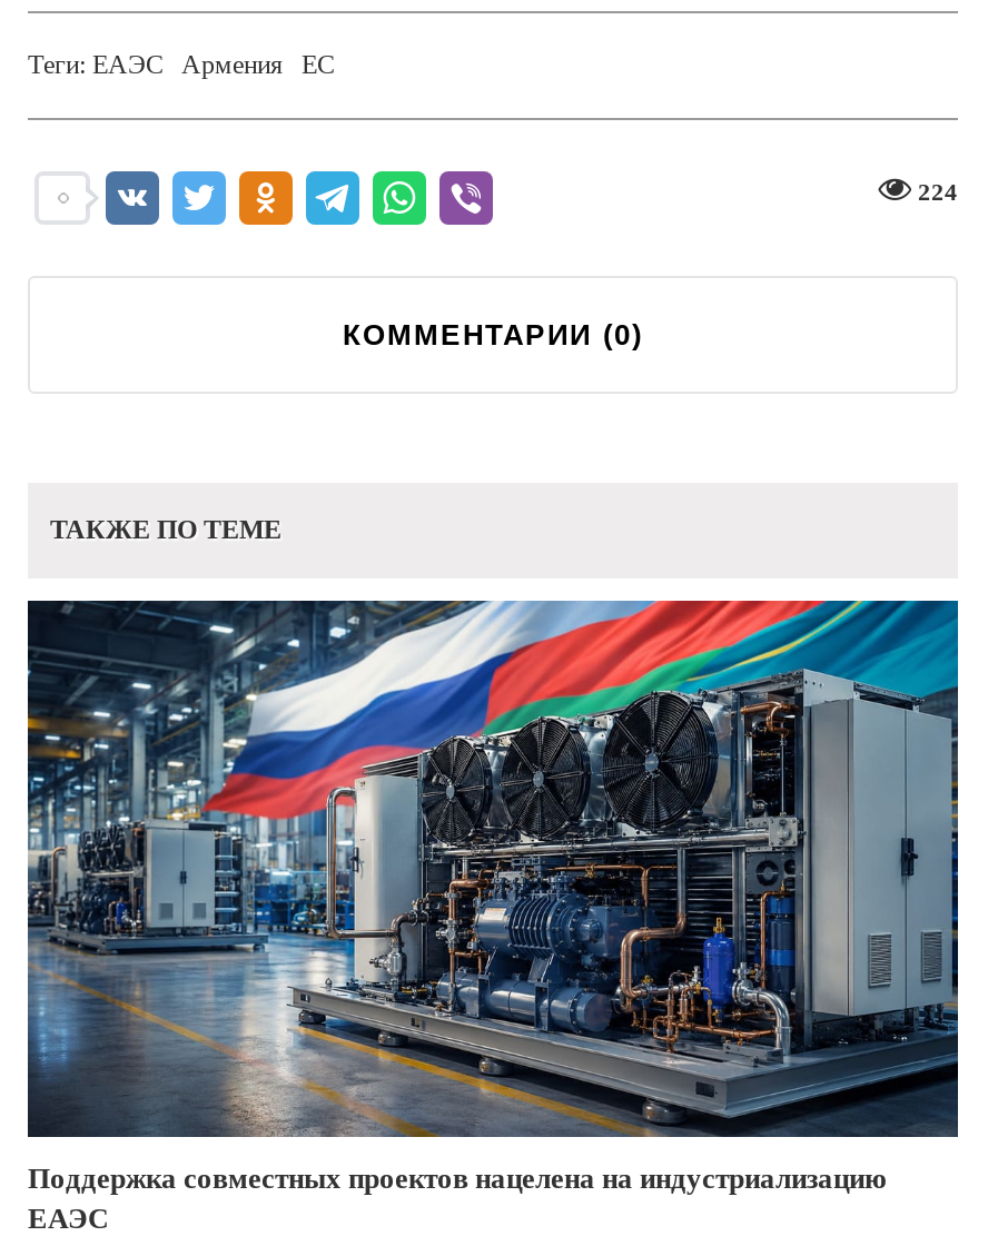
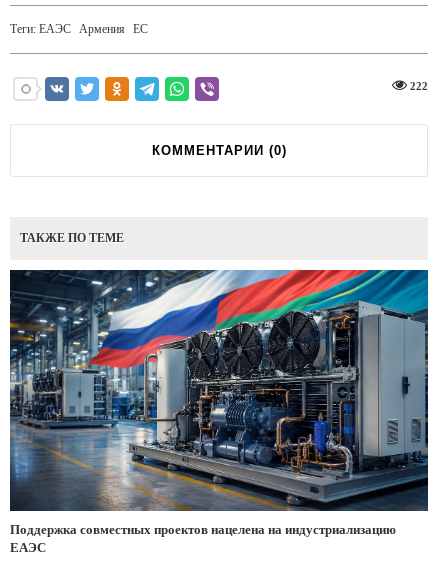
[918,178,958,205] 224 -> [410,80,428,92] 222

